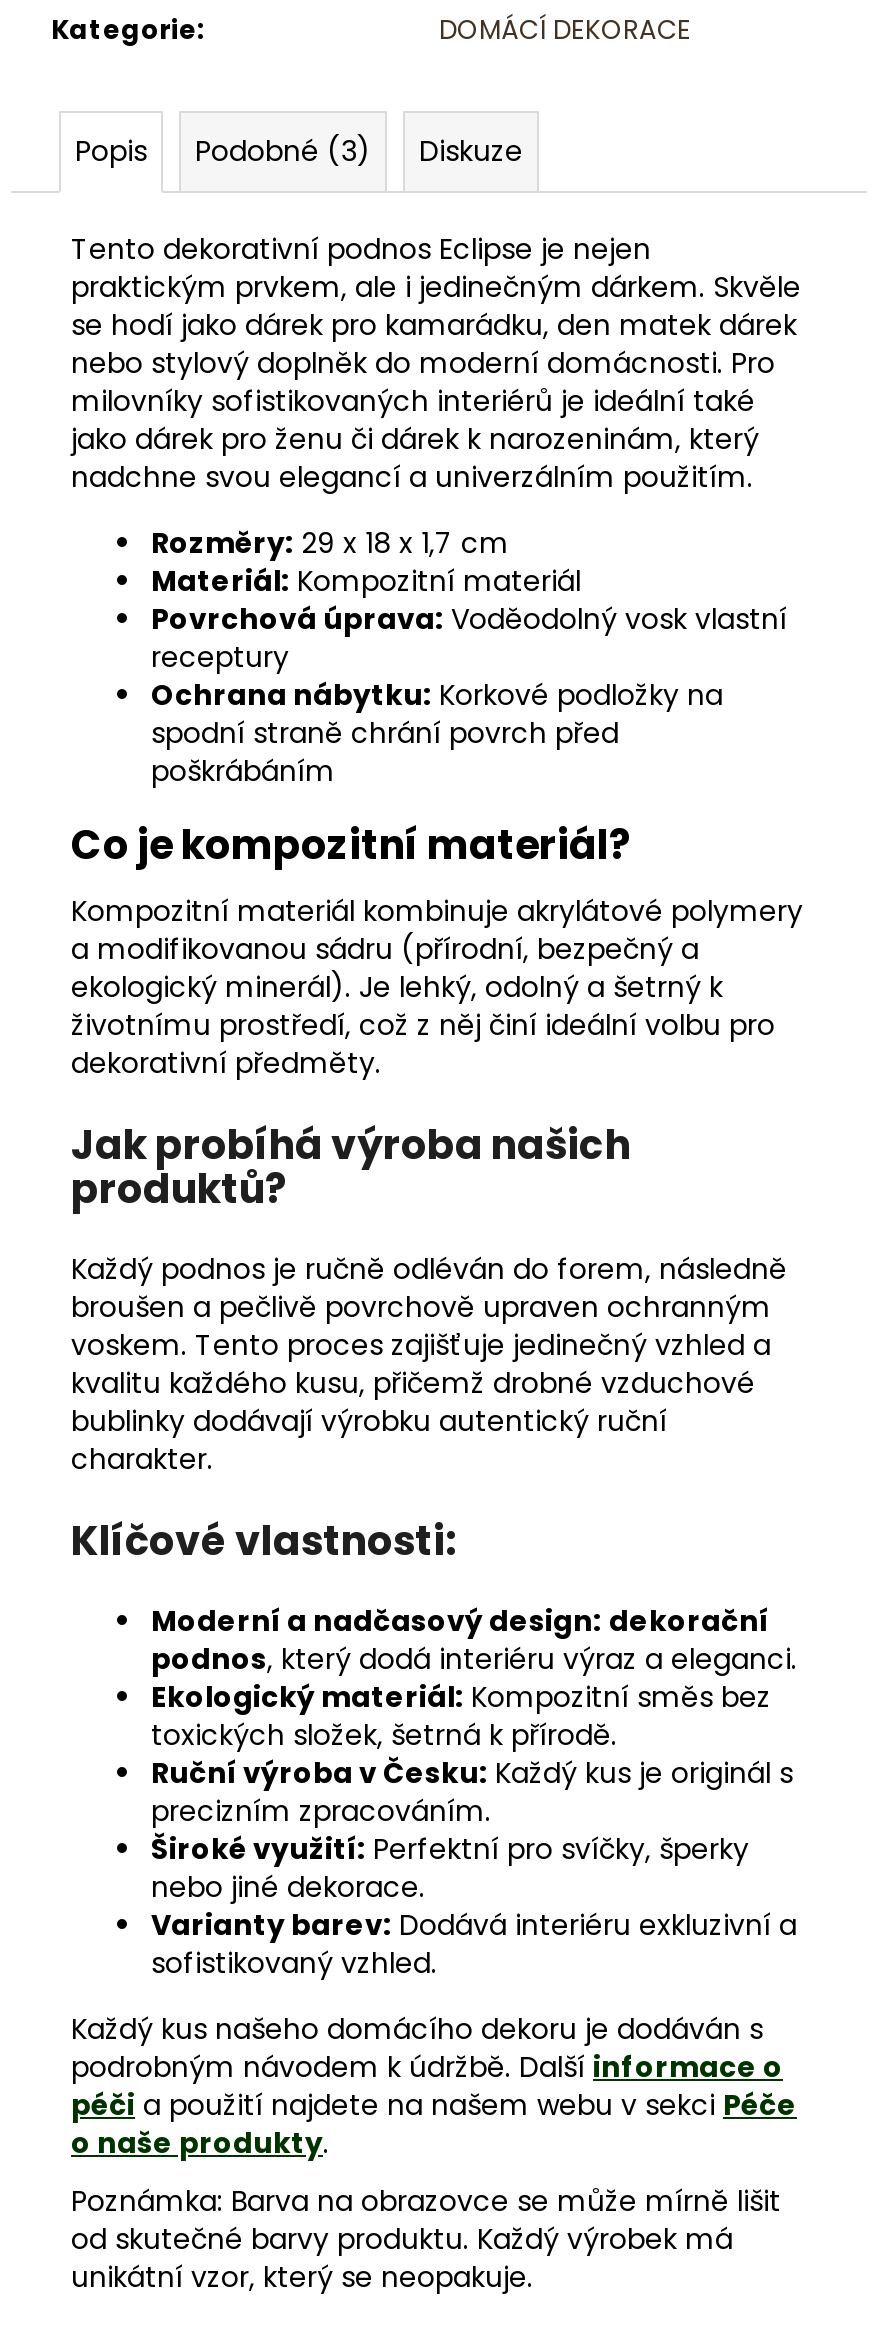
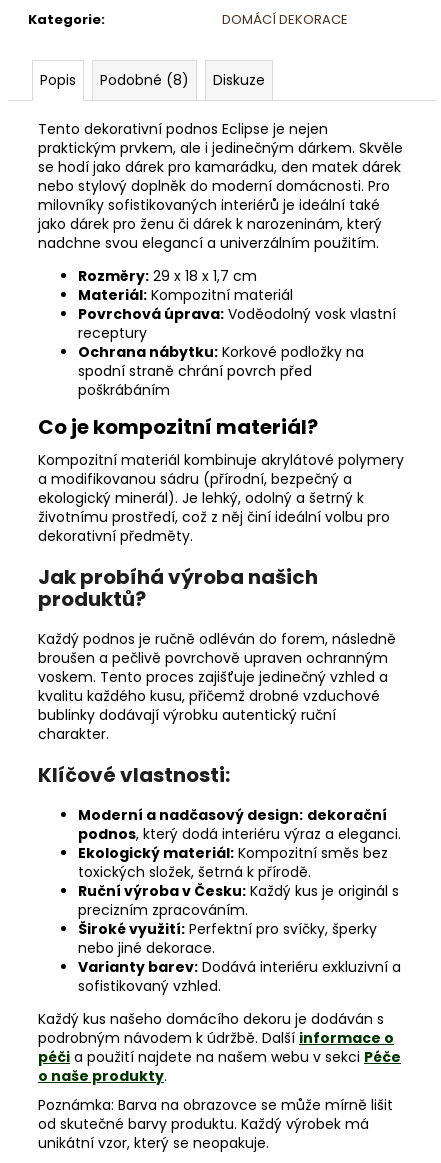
[75,130,523,170] Popis Podobné (3) Diskuze -> [40,69,265,89] Popis Podobné (8) Diskuze

